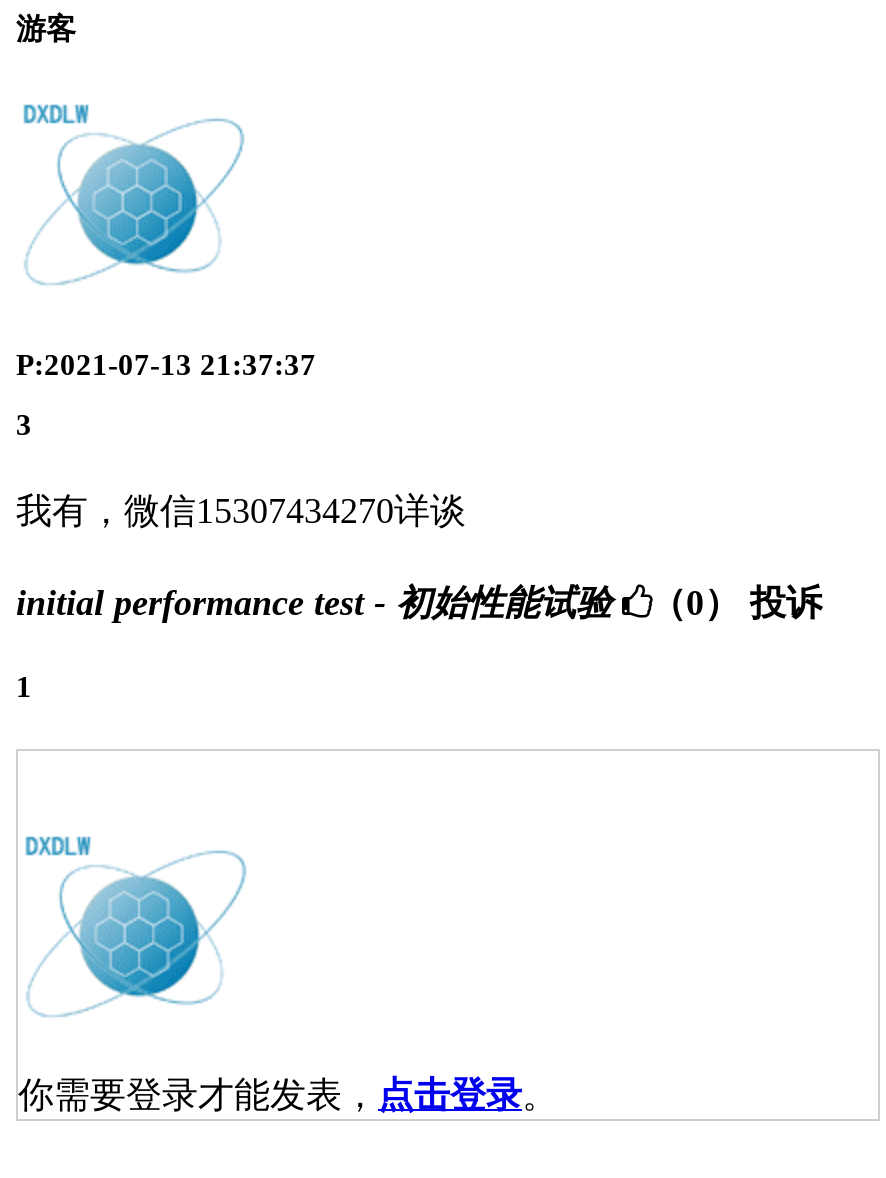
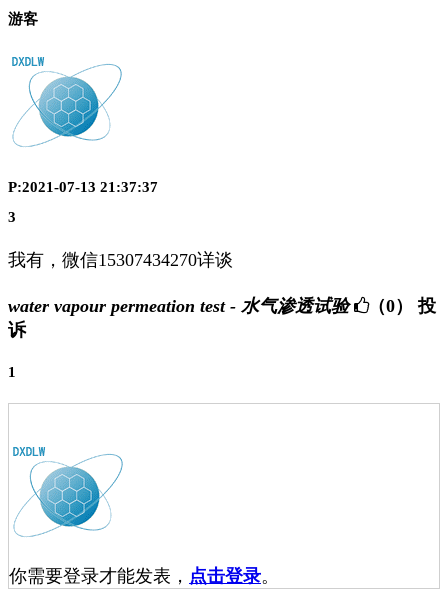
[16,582,822,622] initial performance test - 初始性能试验 | （0） 投诉 -> [8,296,436,340] water vapour permeation test - 水气渗透试验 | （0） 投 | 诉

